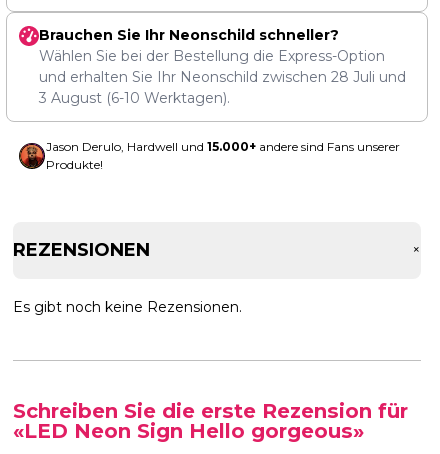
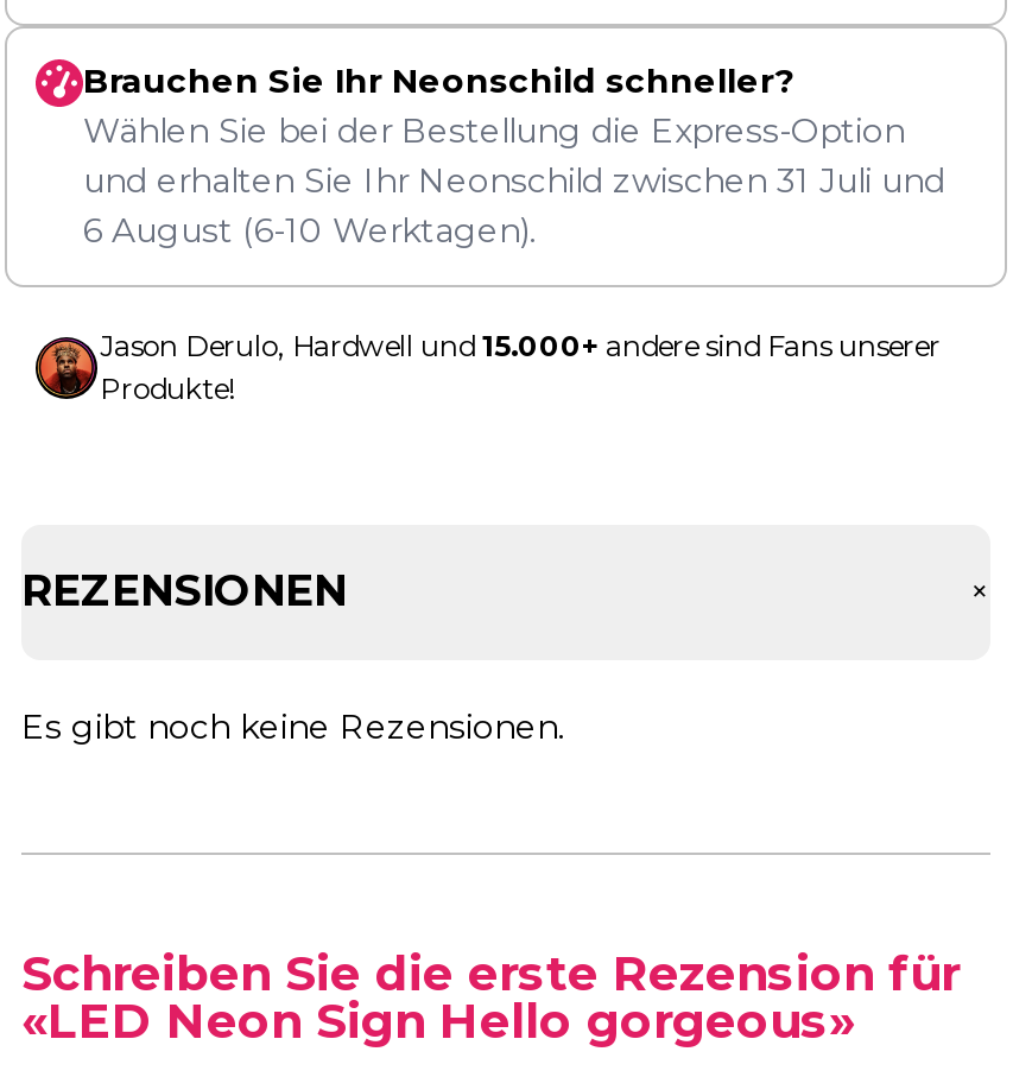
[39,68,406,86] und erhalten Sie Ihr Neonschild zwischen 28 Juli und -> [83,158,945,201] und erhalten Sie Ihr Neonschild zwischen 31 Juli und
[39,89,230,107] 3 August (6-10 Werktagen). -> [83,208,537,251] 6 August (6-10 Werktagen).

